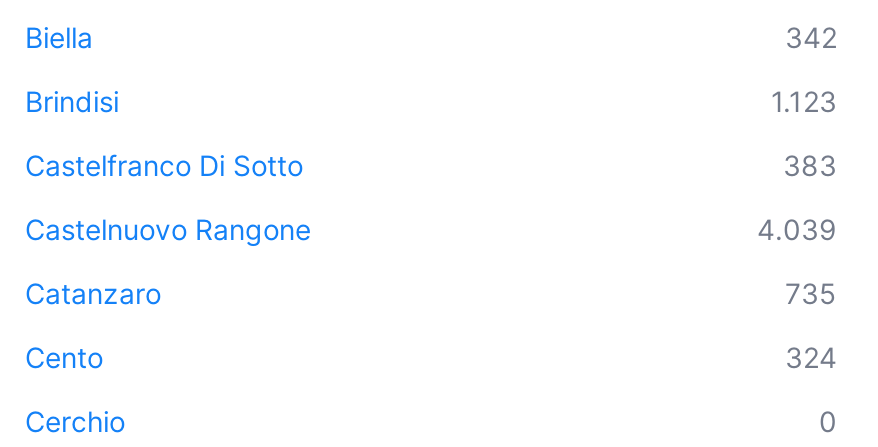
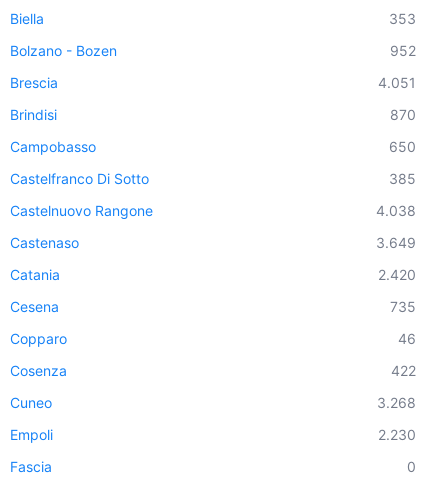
[785,19,837,53] 342 -> [10,10,416,91] 353 | Bolzano - Bozen | 952 | Brescia | 4.051
[771,83,837,117] 1.123 -> [10,106,416,155] 870 | Campobasso | 650
[783,147,837,181] 383 -> [389,170,416,187] 385
[25,211,837,309] 4.039 | Catanzaro -> [10,202,416,315] 4.038 | Castenaso | 3.649 | Catania | 2.420 | Cesena
[25,339,837,437] Cento | 324 | Cerchio -> [10,330,416,475] Copparo | 46 | Cosenza | 422 | Cuneo | 3.268 | Empoli | 2.230 | Fascia

